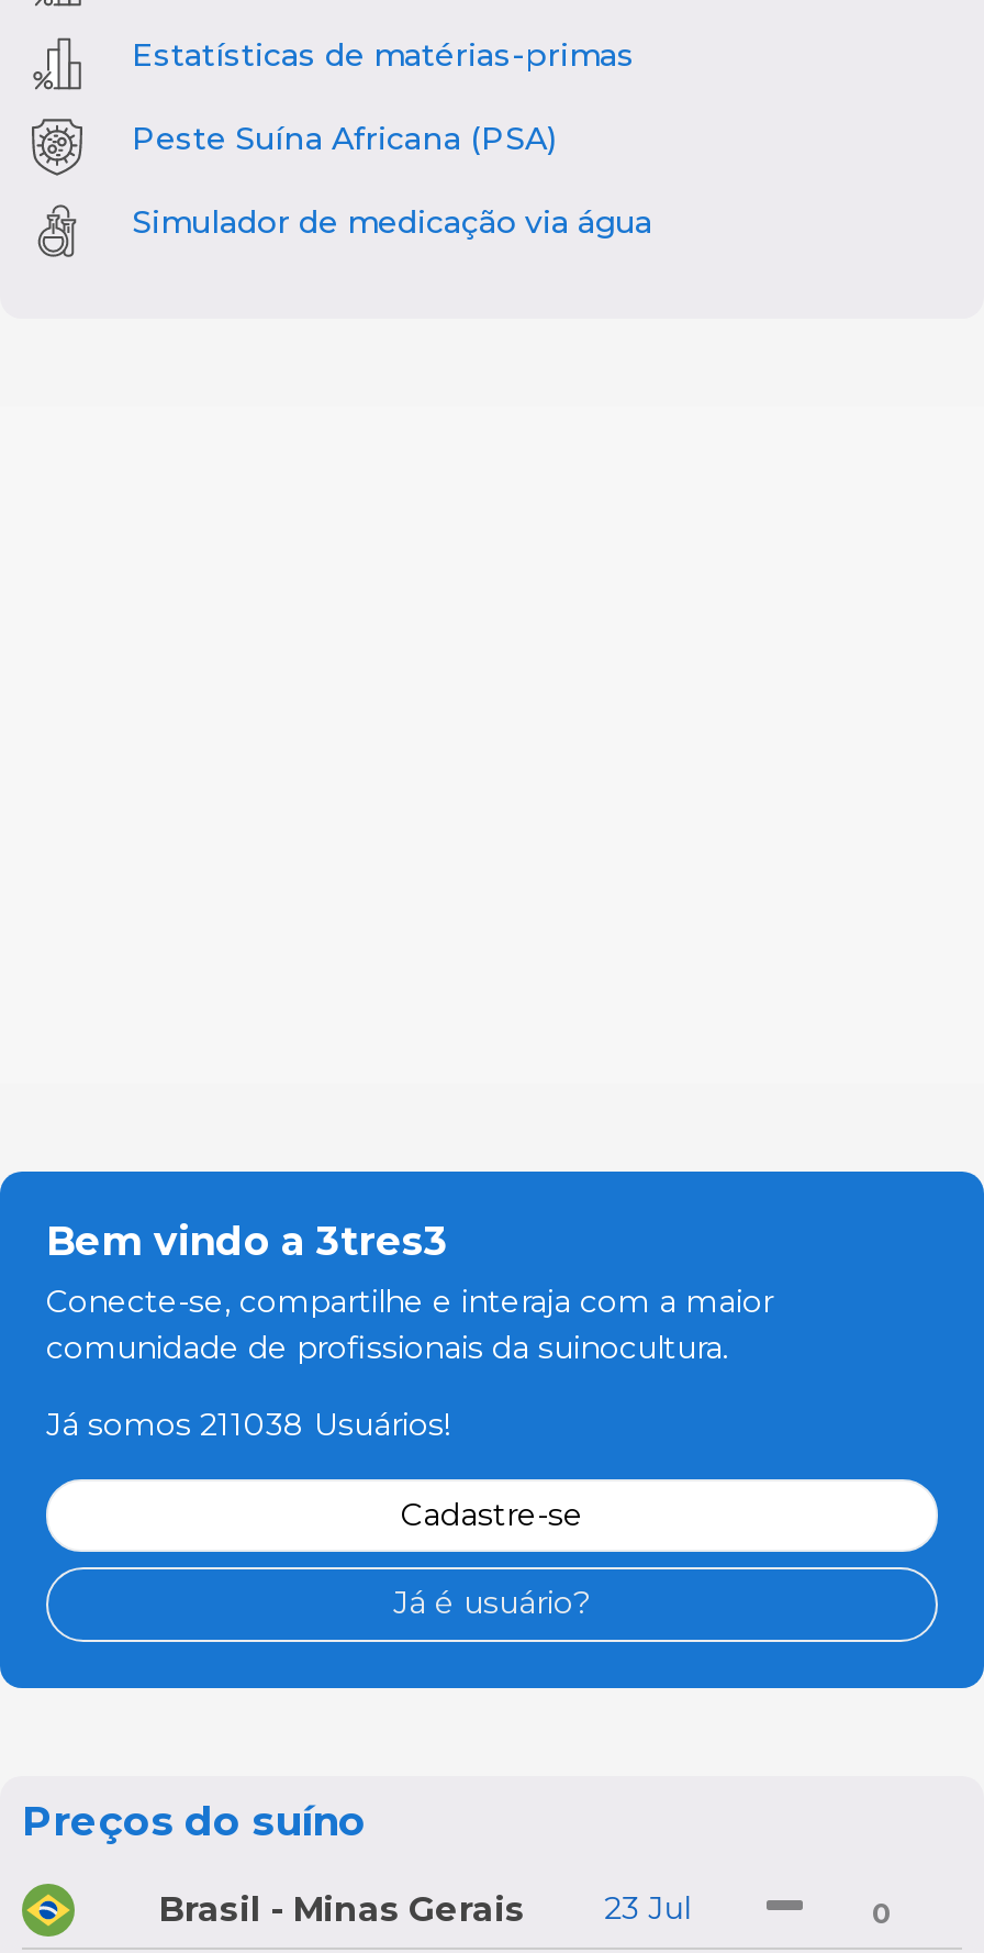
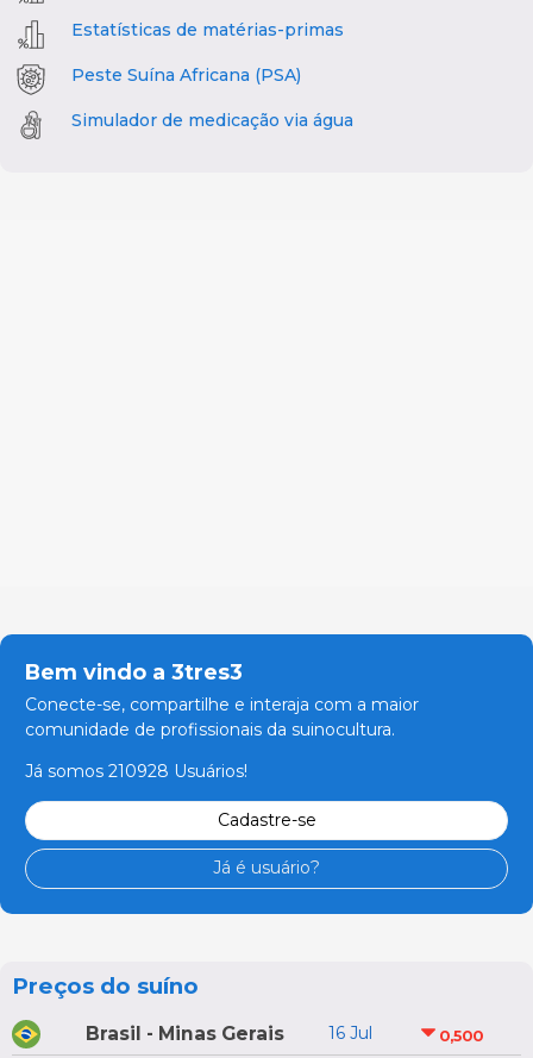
[46,1403,450,1443] Já somos 211038 Usuários! -> [25,760,247,781] Já somos 210928 Usuários!
[604,1888,690,1928] 23 Jul -> [328,1022,373,1044] 16 Jul
[872,1896,892,1929] 0 -> [438,1026,482,1044] 0,500

